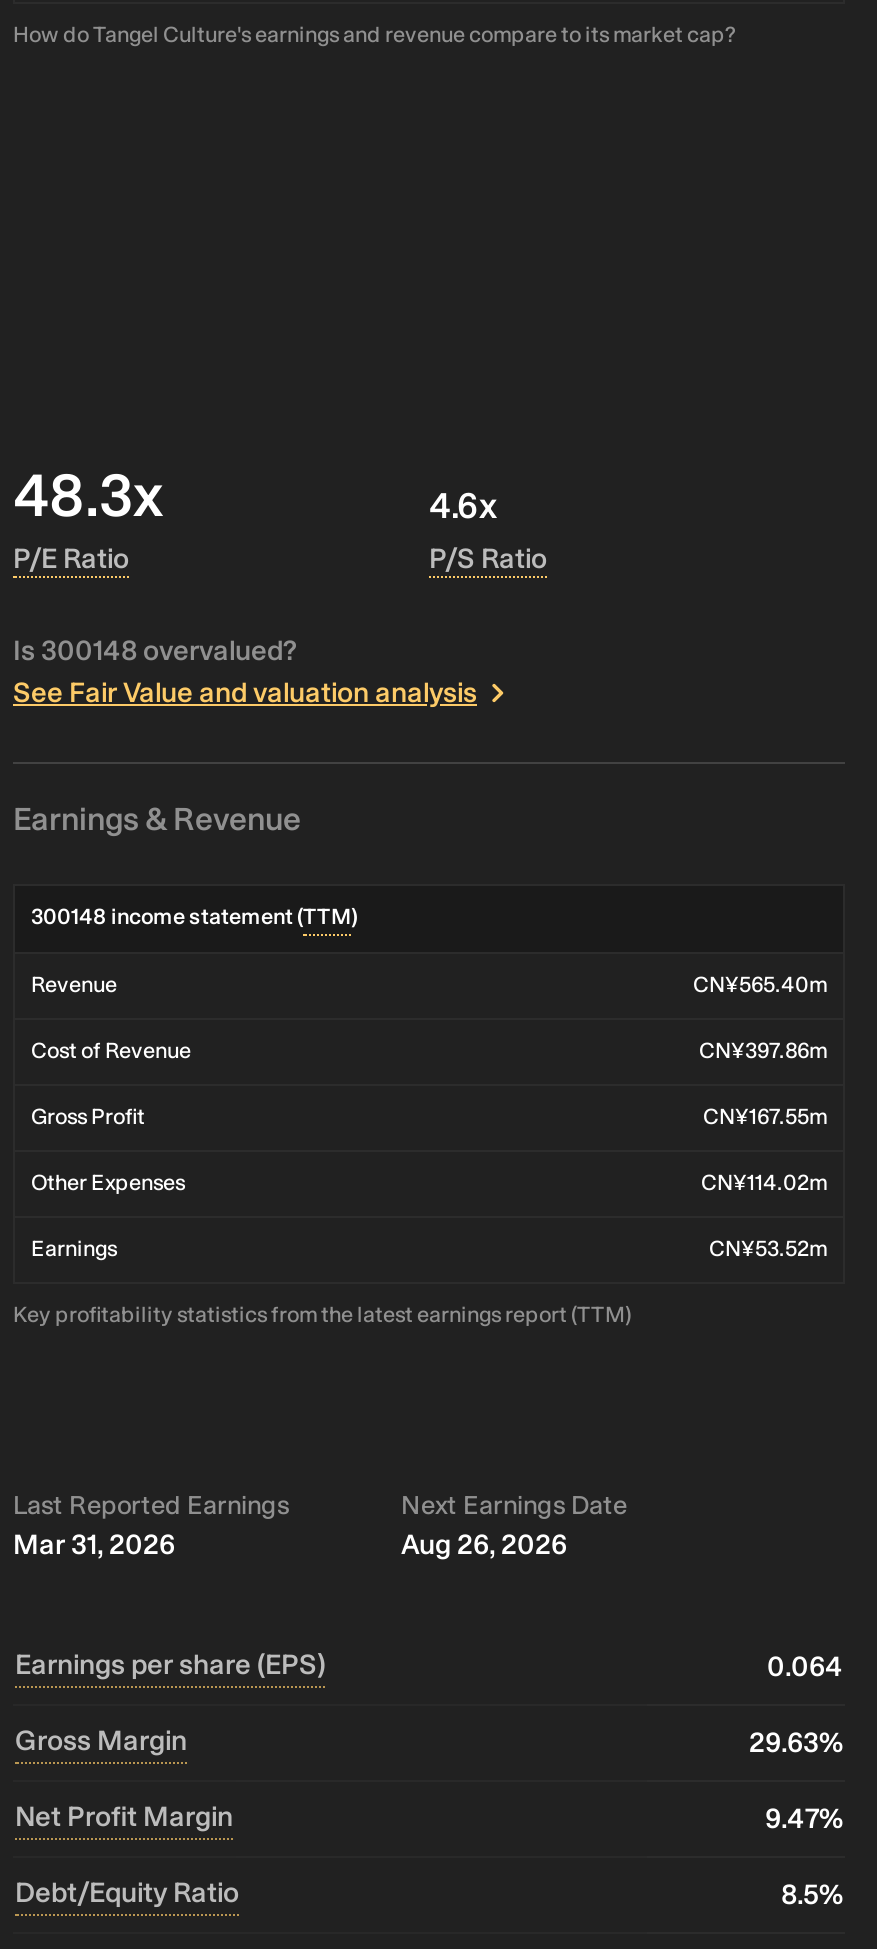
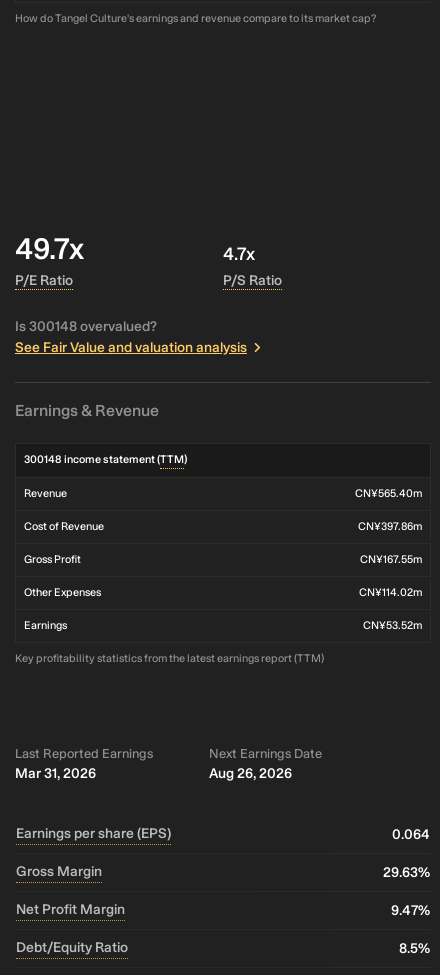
[13,459,163,531] 48.3x -> [15,231,84,267] 49.7x
[429,483,497,527] 4.6x -> [223,243,255,265] 4.7x

